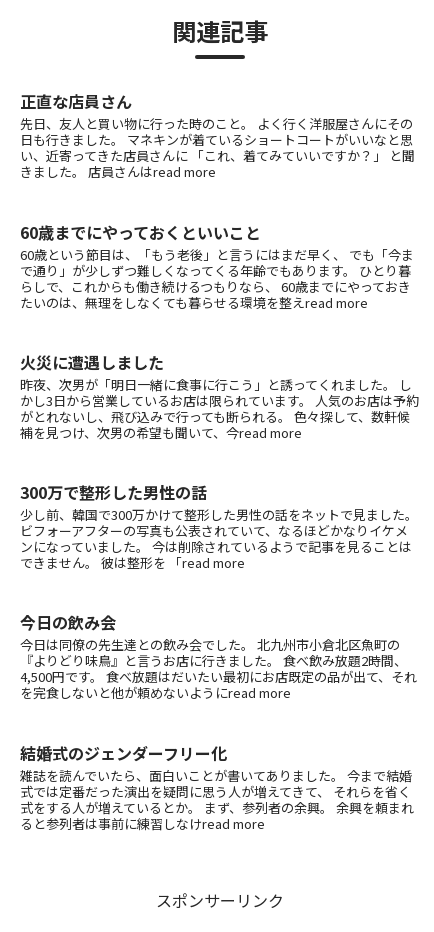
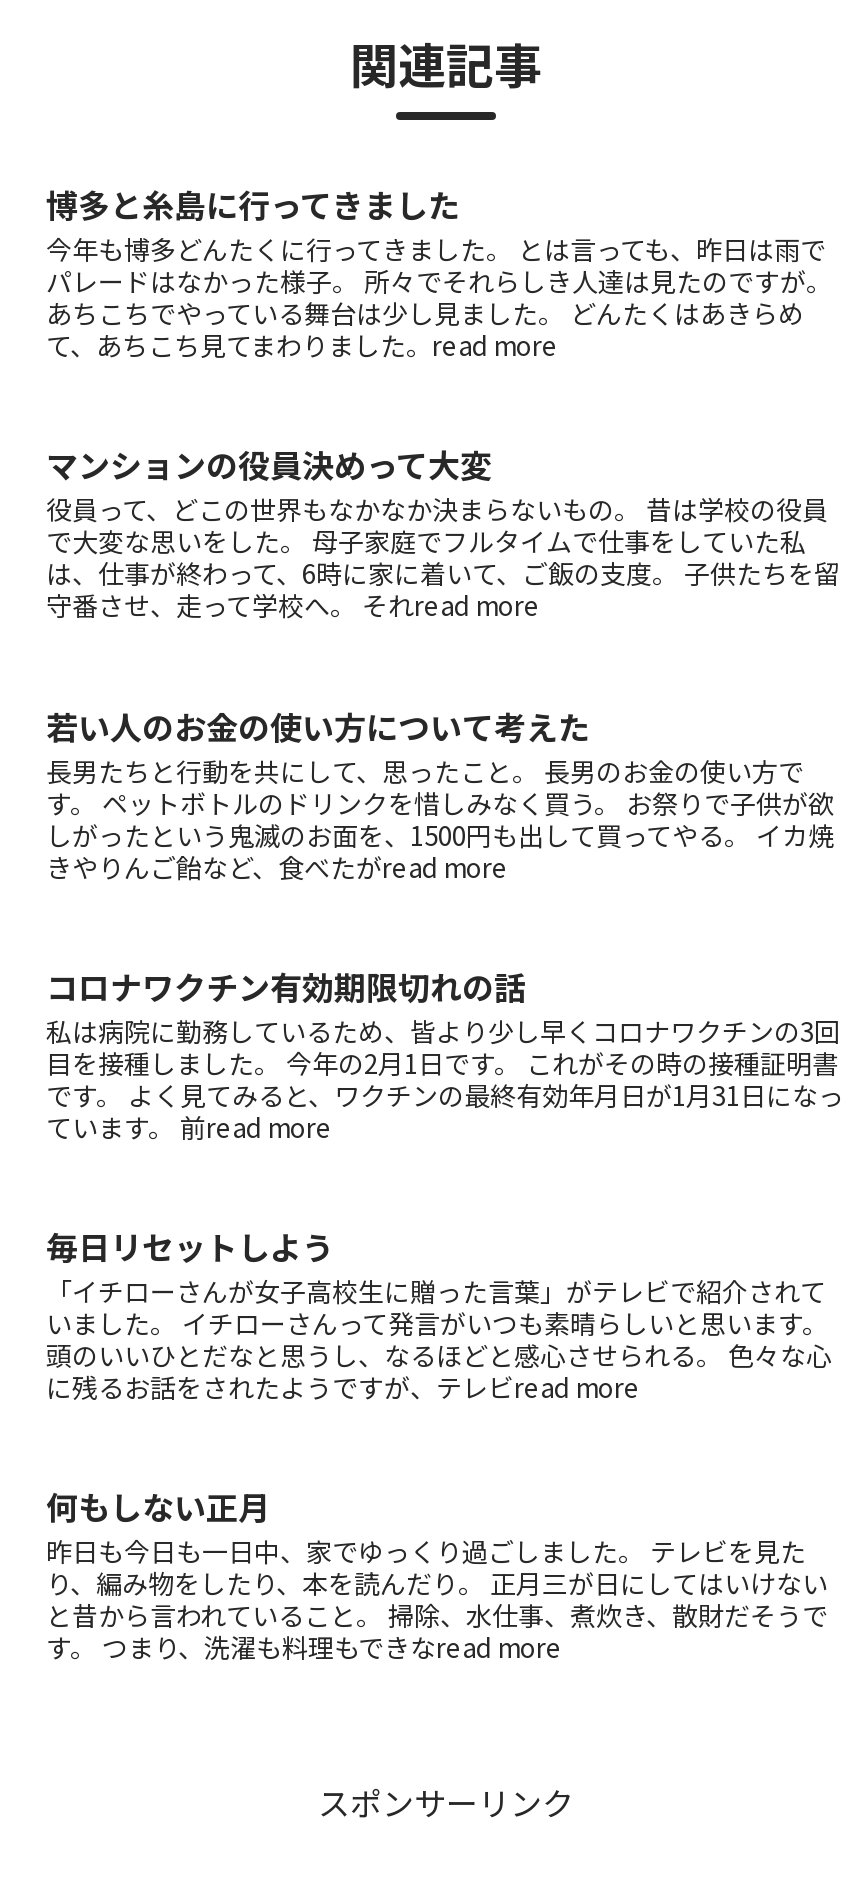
[20,89,415,181] 正直な店員さん | 先日、友人と買い物に行った時のこと。 よく行く洋服屋さんにその | 日も行きました。 マネキンが着ているショートコートがいいなと思 | い、近寄ってきた店員さんに 「これ、着てみていいですか？」 と聞 | きました。 店員さんはread more -> [46,181,832,365] 博多と糸島に行ってきました | 今年も博多どんたくに行ってきました。 とは言っても、昨日は雨で | パレードはなかった様子。 所々でそれらしき人達は見たのですが。 | あちこちでやっている舞台は少し見ました。 どんたくはあきらめ | て、あちこち見てまわりました。read more
[20,220,414,312] 60歳までにやっておくといいこと | 60歳という節目は、「もう老後」と言うにはまだ早く、 でも「今ま | で通り」が少しずつ難しくなってくる年齢でもあります。 ひとり暮 | らしで、これからも働き続けるつもりなら、 60歳までにやっておき | たいのは、無理をしなくても暮らせる環境を整えread more -> [46,441,840,625] マンションの役員決めって大変 | 役員って、どこの世界もなかなか決まらないもの。 昔は学校の役員 | で大変な思いをした。 母子家庭でフルタイムで仕事をしていた私 | は、仕事が終わって、6時に家に着いて、ご飯の支度。 子供たちを留 | 守番させ、走って学校へ。 それread more
[20,350,419,442] 火災に遭遇しました | 昨夜、次男が「明日一緒に食事に行こう」と誘ってくれました。 し | かし3日から営業しているお店は限られています。 人気のお店は予約 | がとれないし、飛び込みで行っても断られる。 色々探して、数軒候 | 補を見つけ、次男の希望も聞いて、今read more -> [46,702,834,886] 若い人のお金の使い方について考えた | 長男たちと行動を共にして、思ったこと。 長男のお金の使い方で | す。 ペットボトルのドリンクを惜しみなく買う。 お祭りで子供が欲 | しがったという鬼滅のお面を、1500円も出して買ってやる。 イカ焼 | きやりんご飴など、食べたがread more
[20,480,418,572] 300万で整形した男性の話 | 少し前、韓国で300万かけて整形した男性の話をネットで見ました。 | ビフォーアフターの写真も公表されていて、なるほどかなりイケメ | ンになっていました。 今は削除されているようで記事を見ることは | できません。 彼は整形を 「read more -> [46,962,844,1146] コロナワクチン有効期限切れの話 | 私は病院に勤務しているため、皆より少し早くコロナワクチンの3回 | 目を接種しました。 今年の2月1日です。 これがその時の接種証明書 | です。 よく見てみると、ワクチンの最終有効年月日が1月31日になっ | ています。 前read more
[20,610,417,702] 今日の飲み会 | 今日は同僚の先生達との飲み会でした。 北九州市小倉北区魚町の | 『よりどり味鳥』と言うお店に行きました。 食べ飲み放題2時間、 | 4,500円です。 食べ放題はだいたい最初にお店既定の品が出て、それ | を完食しないと他が頼めないようにread more -> [46,1223,832,1407] 毎日リセットしよう | 「イチローさんが女子高校生に贈った言葉」がテレビで紹介されて | いました。 イチローさんって発言がいつも素晴らしいと思います。 | 頭のいいひとだなと思うし、なるほどと感心させられる。 色々な心 | に残るお話をされたようですが、テレビread more
[20,741,414,833] 結婚式のジェンダーフリー化 | 雑誌を読んでいたら、面白いことが書いてありました。 今まで結婚 | 式では定番だった演出を疑問に思う人が増えてきて、 それらを省く | 式をする人が増えているとか。 まず、参列者の余興。 余興を頼まれ | ると参列者は事前に練習しなけread more -> [46,1483,828,1667] 何もしない正月 | 昨日も今日も一日中、家でゆっくり過ごしました。 テレビを見た | り、編み物をしたり、本を読んだり。 正月三が日にしてはいけない | と昔から言われていること。 掃除、水仕事、煮炊き、散財だそうで | す。 つまり、洗濯も料理もできなread more

